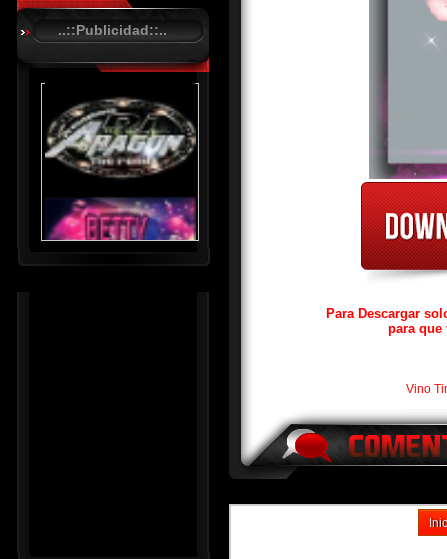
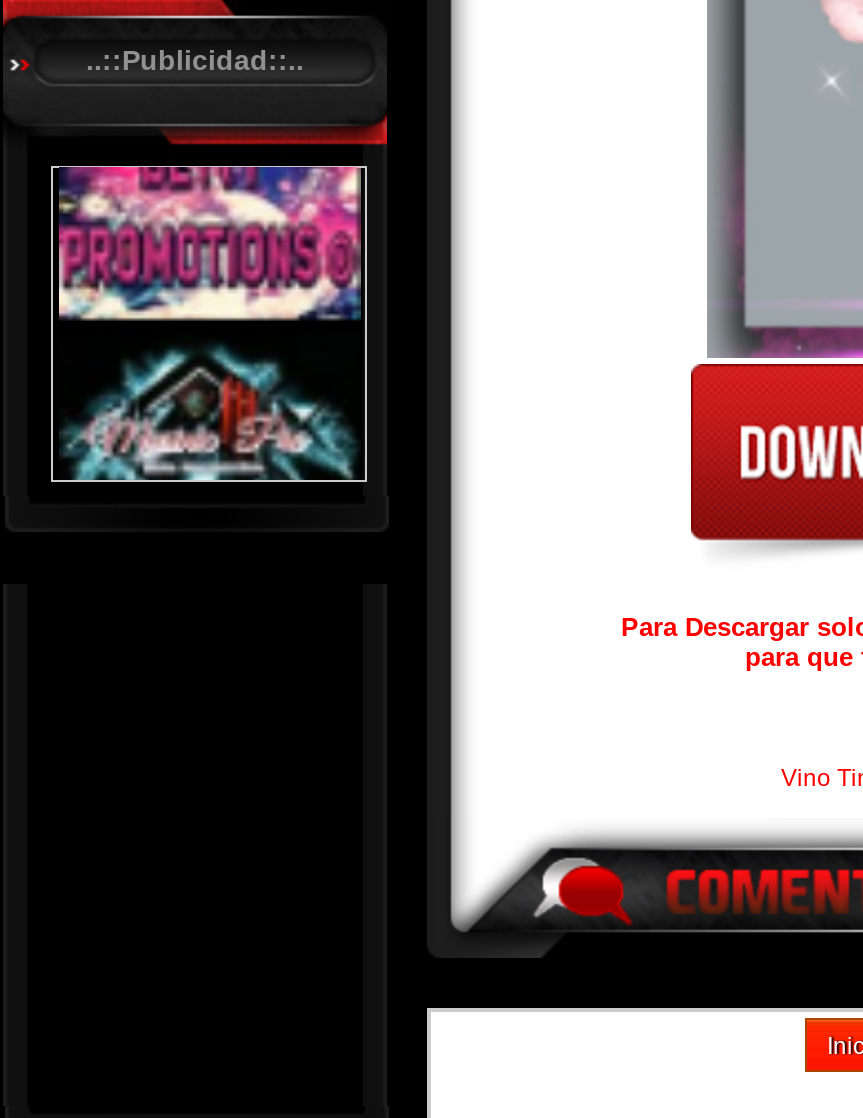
[45,83,197,241] [image] -> [57,164,363,482] [image]

